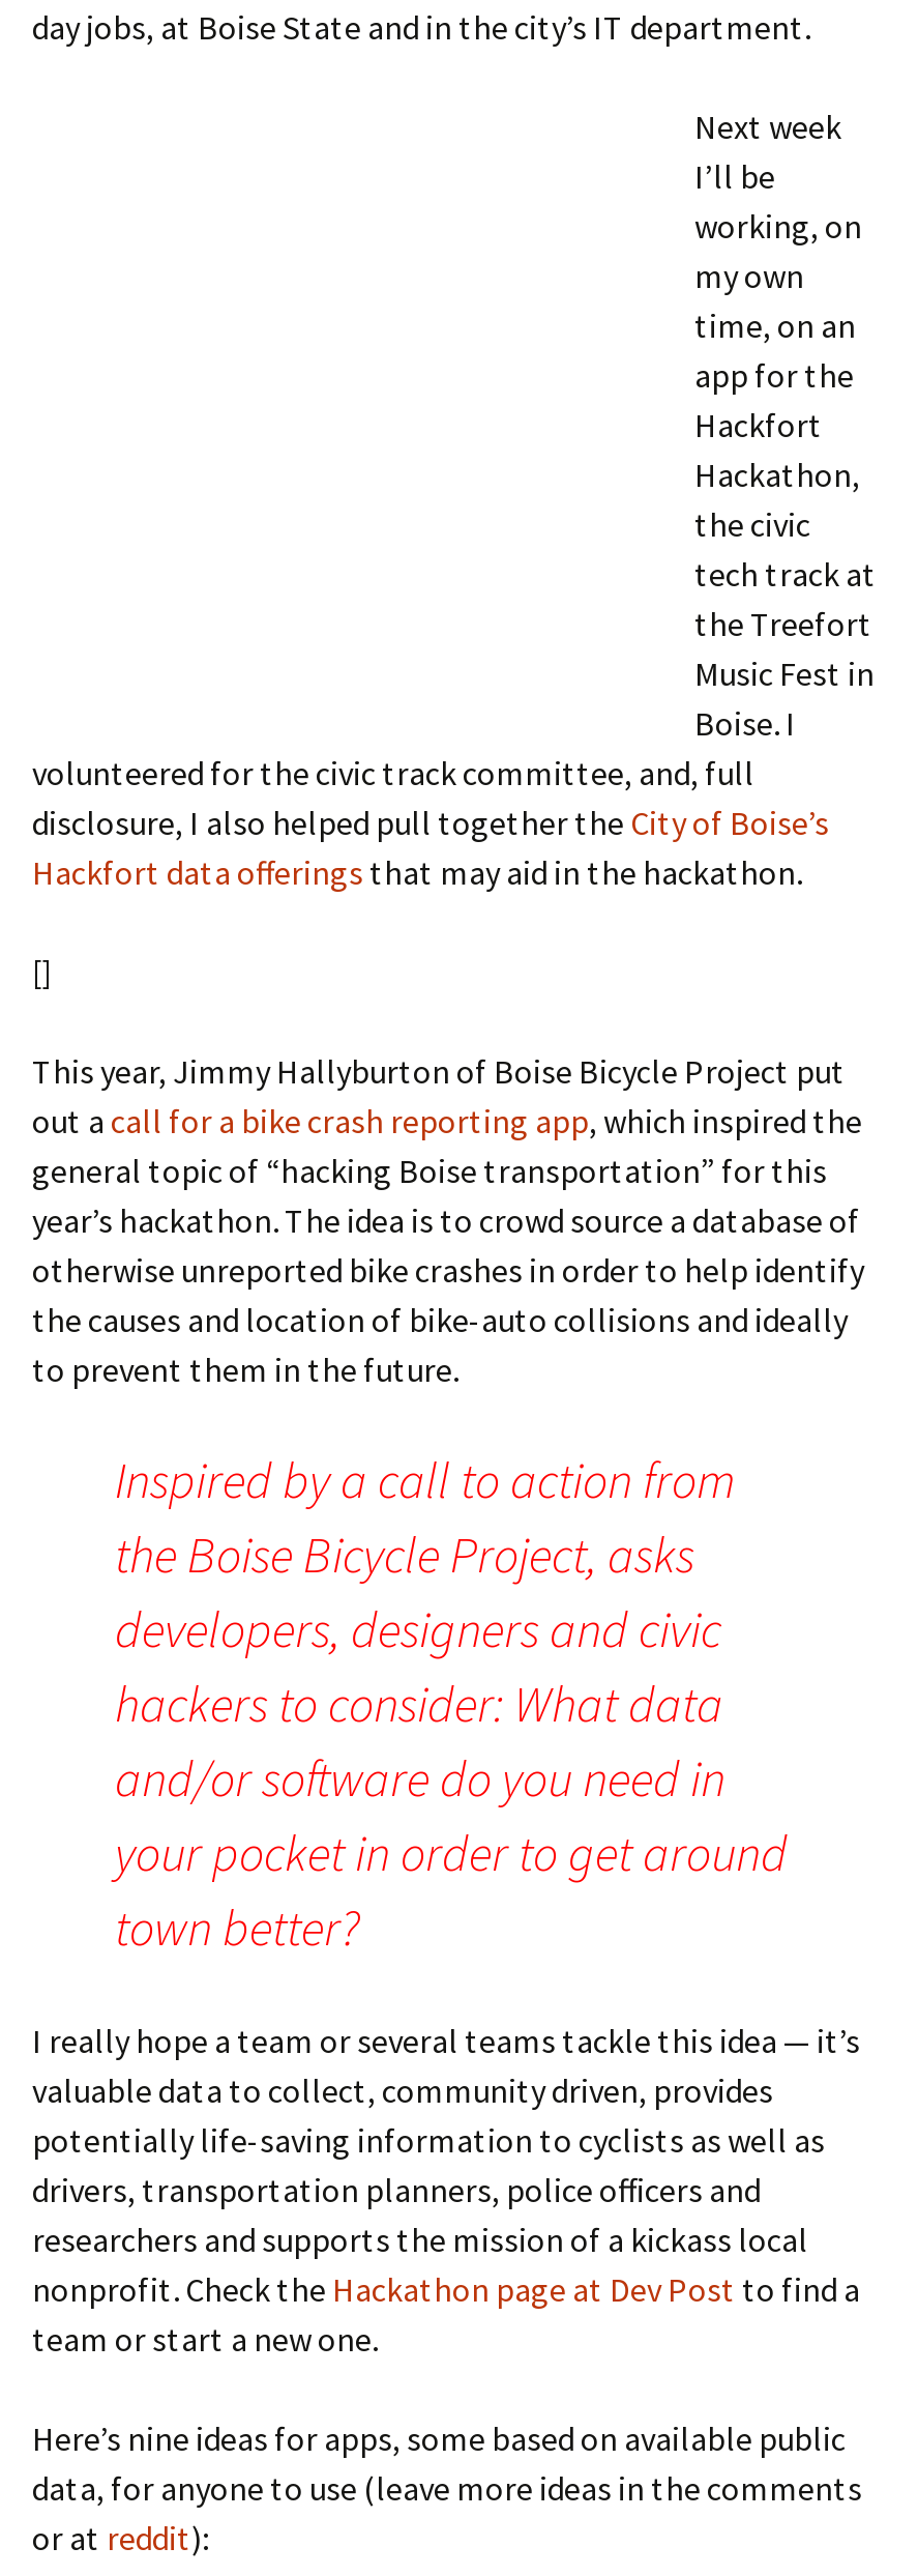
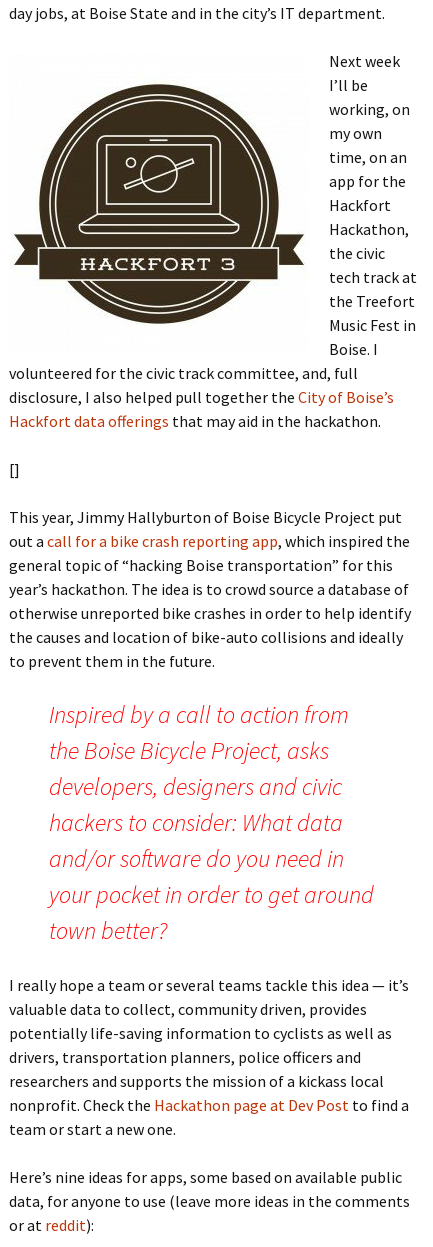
none -> [13,83,305,325] [image]

